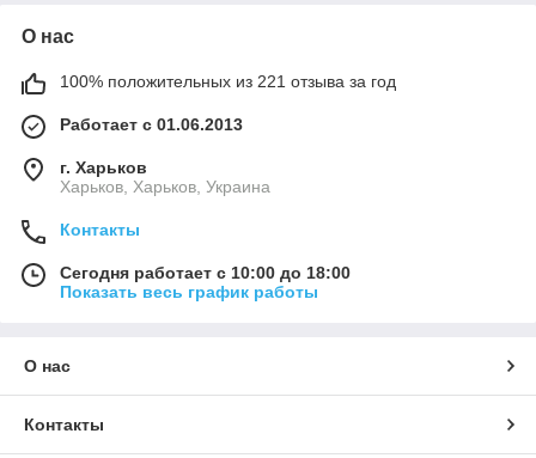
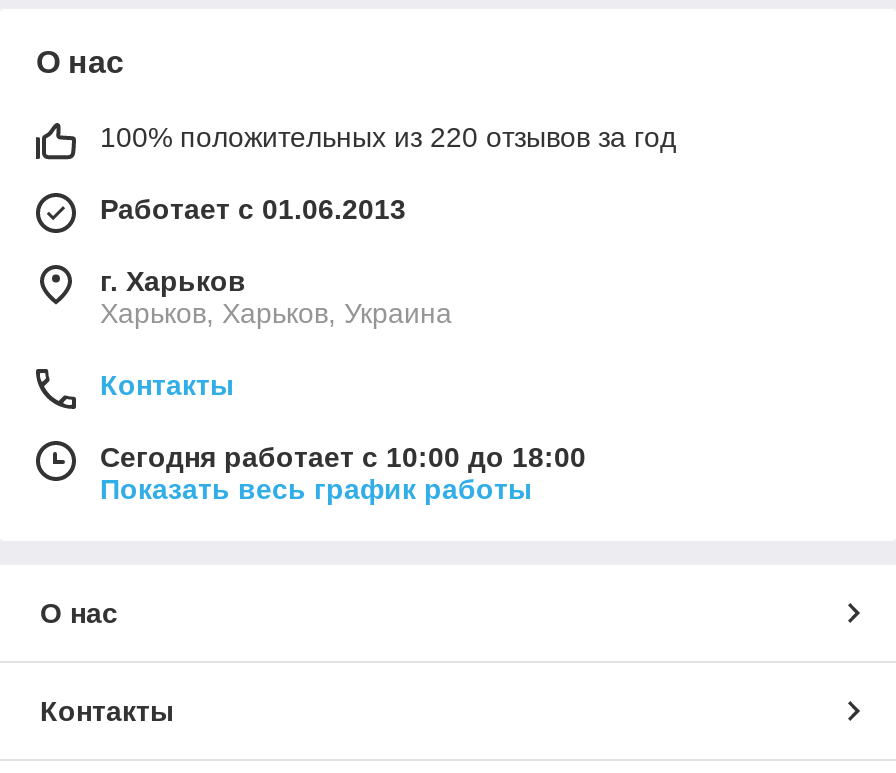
[60,71,396,90] 100% положительных из 221 отзыва за год -> [100,120,676,152] 100% положительных из 220 отзывов за год

